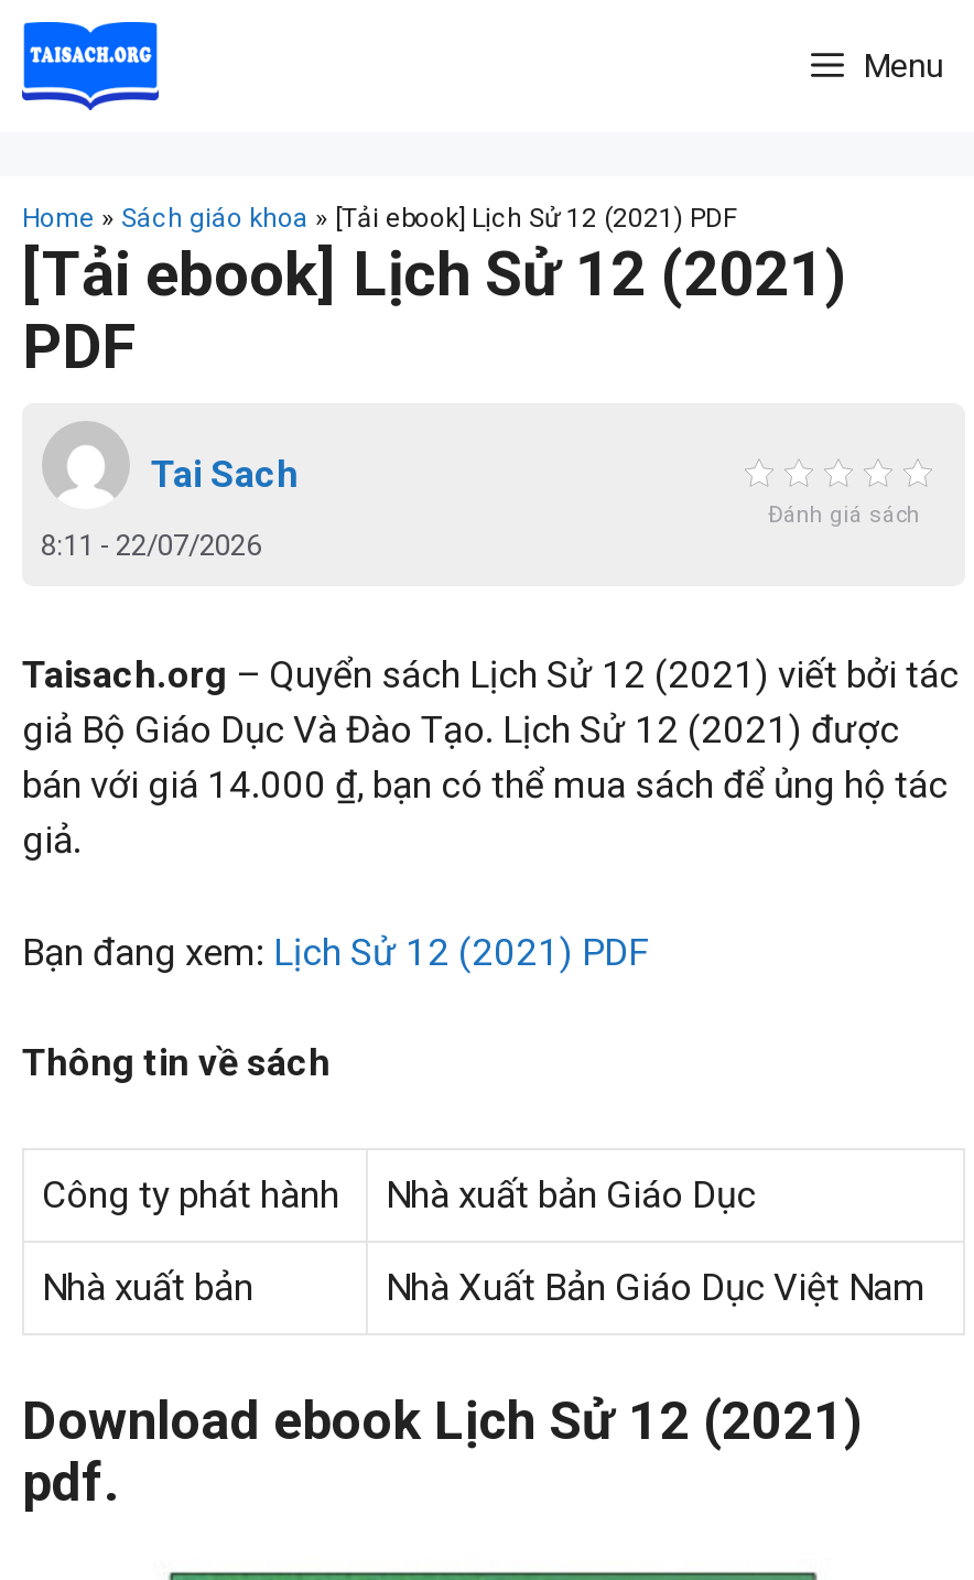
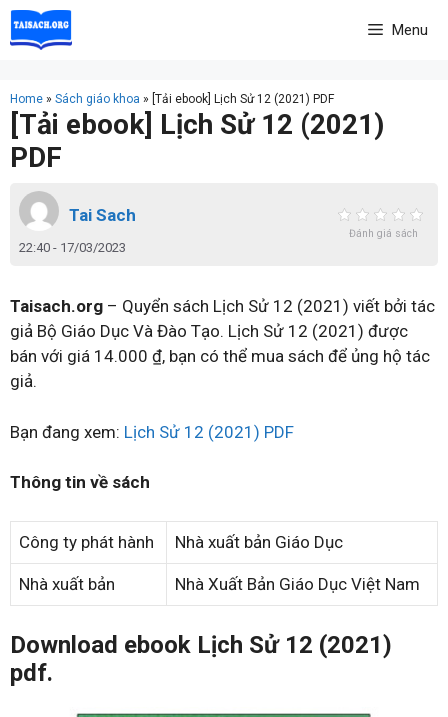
[41,529,261,562] 8:11 - 22/07/2026 -> [18,240,125,255] 22:40 - 17/03/2023

